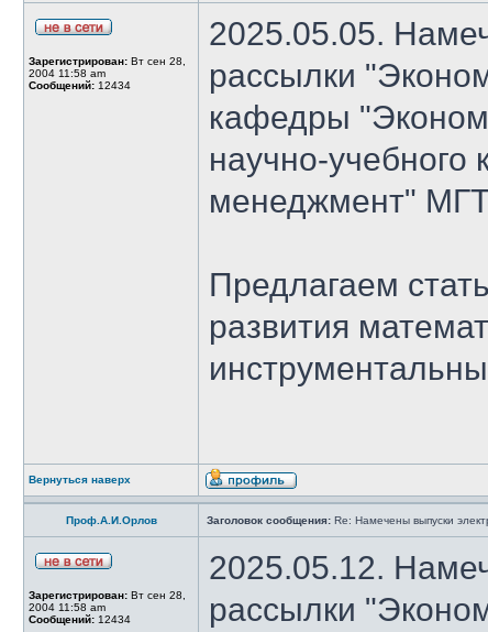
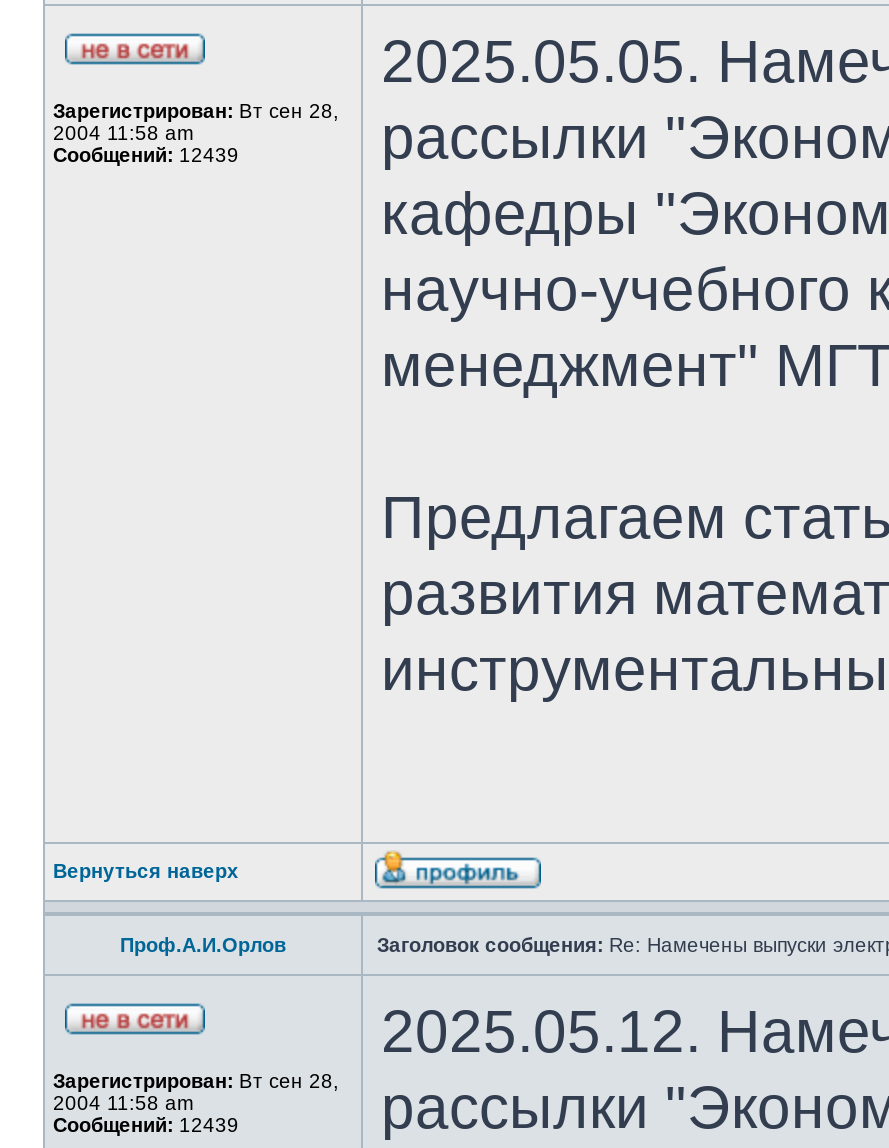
[29,79,131,91] Сообщений: 12434 -> [53,144,239,166] Сообщений: 12439
[29,613,131,625] Сообщений: 12434 -> [53,1114,239,1136] Сообщений: 12439

